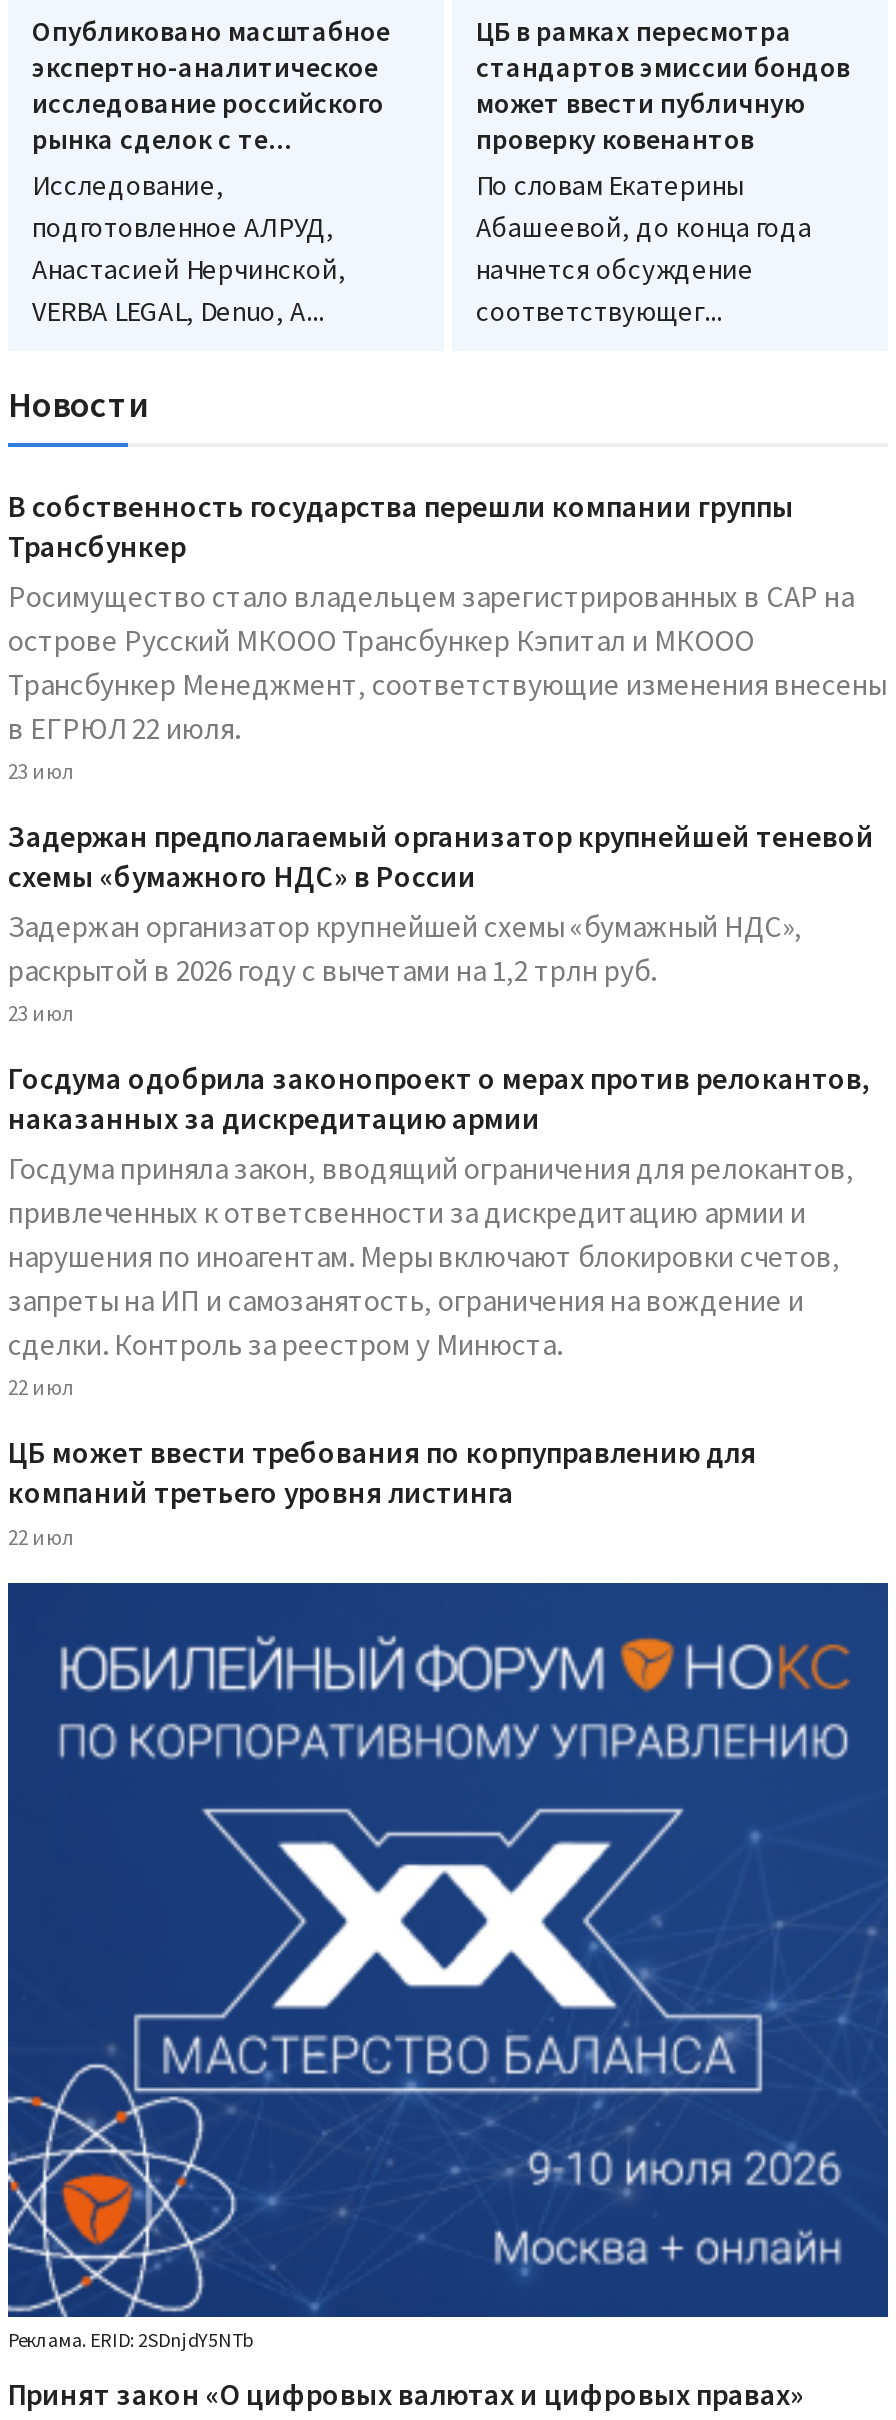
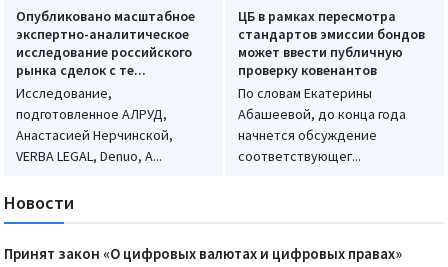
[8,487,886,1551] В собственность государства перешли компании группы | Трансбункер | Росимущество стало владельцем зарегистрированных в САР на | острове Русский МКООО Трансбункер Кэпитал и МКООО | Трансбункер Менеджмент, соответствующие изменения внесены | в ЕГРЮЛ 22 июля. | 23 июл | Задержан предполагаемый организатор крупнейшей теневой | схемы «бумажного НДС» в России | Задержан организатор крупнейшей схемы «бумажный НДС», | раскрытой в 2026 году с вычетами на 1,2 трлн руб. | 23 июл | Госдума одобрила законопроект о мерах против релокантов, | наказанных за дискредитацию армии | Госдума приняла закон, вводящий ограничения для релокантов, | привлеченных к ответсвенности за дискредитацию армии и | нарушения по иноагентам. Меры включают блокировки счетов, | запреты на ИП и самозанятость, ограничения на вождение и | сделки. Контроль за реестром у Минюста. | 22 июл | ЦБ может ввести требования по корпуправлению для | компаний третьего уровня листинга | 22 июл -> none
[6,1581,890,2352] [image] | Реклама. ERID: 2SDnjdY5NTb -> none

